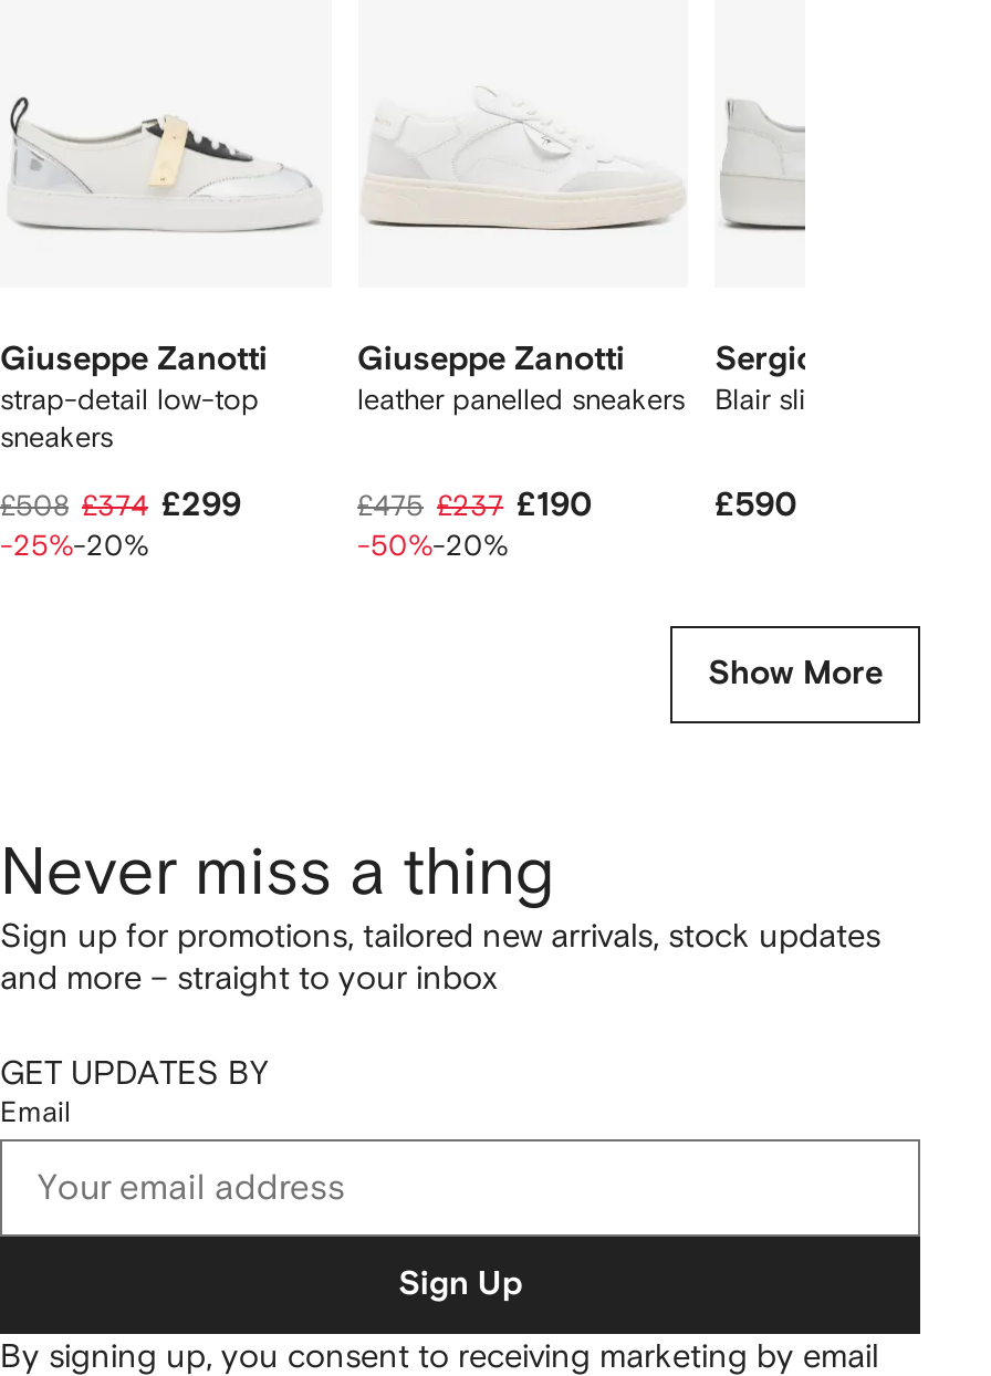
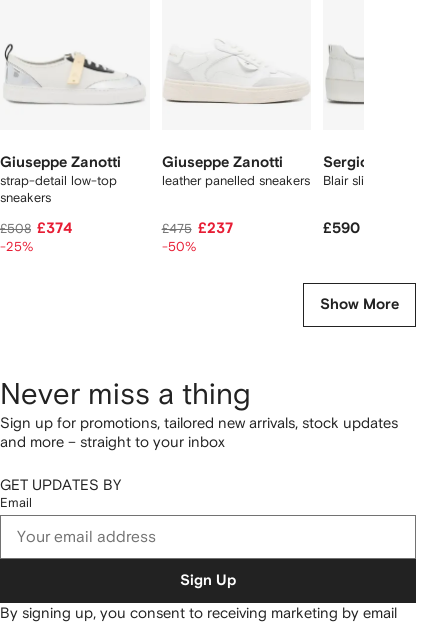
[0,488,241,559] £508 £374 £299 | -25%-20% -> [0,221,72,253] £508 £374 | -25%
[357,488,592,559] £475 £237 £190 | -50%-20% -> [161,221,232,253] £475 £237 | -50%

